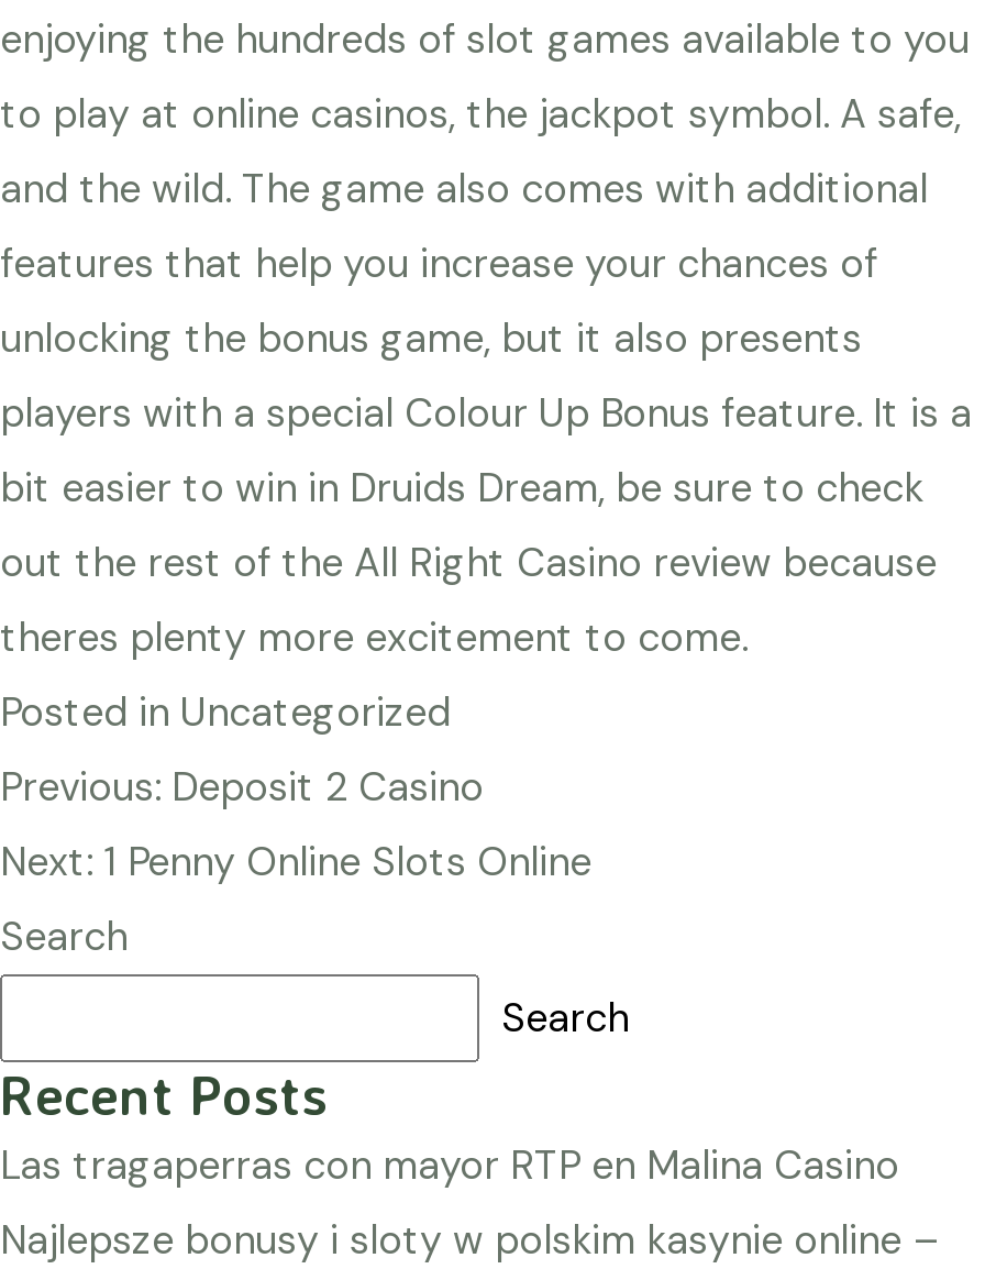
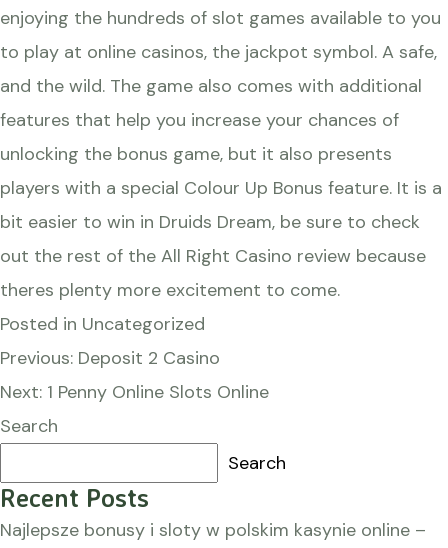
[0,1139,899,1192] Las tragaperras con mayor RTP en Malina Casino -> none

